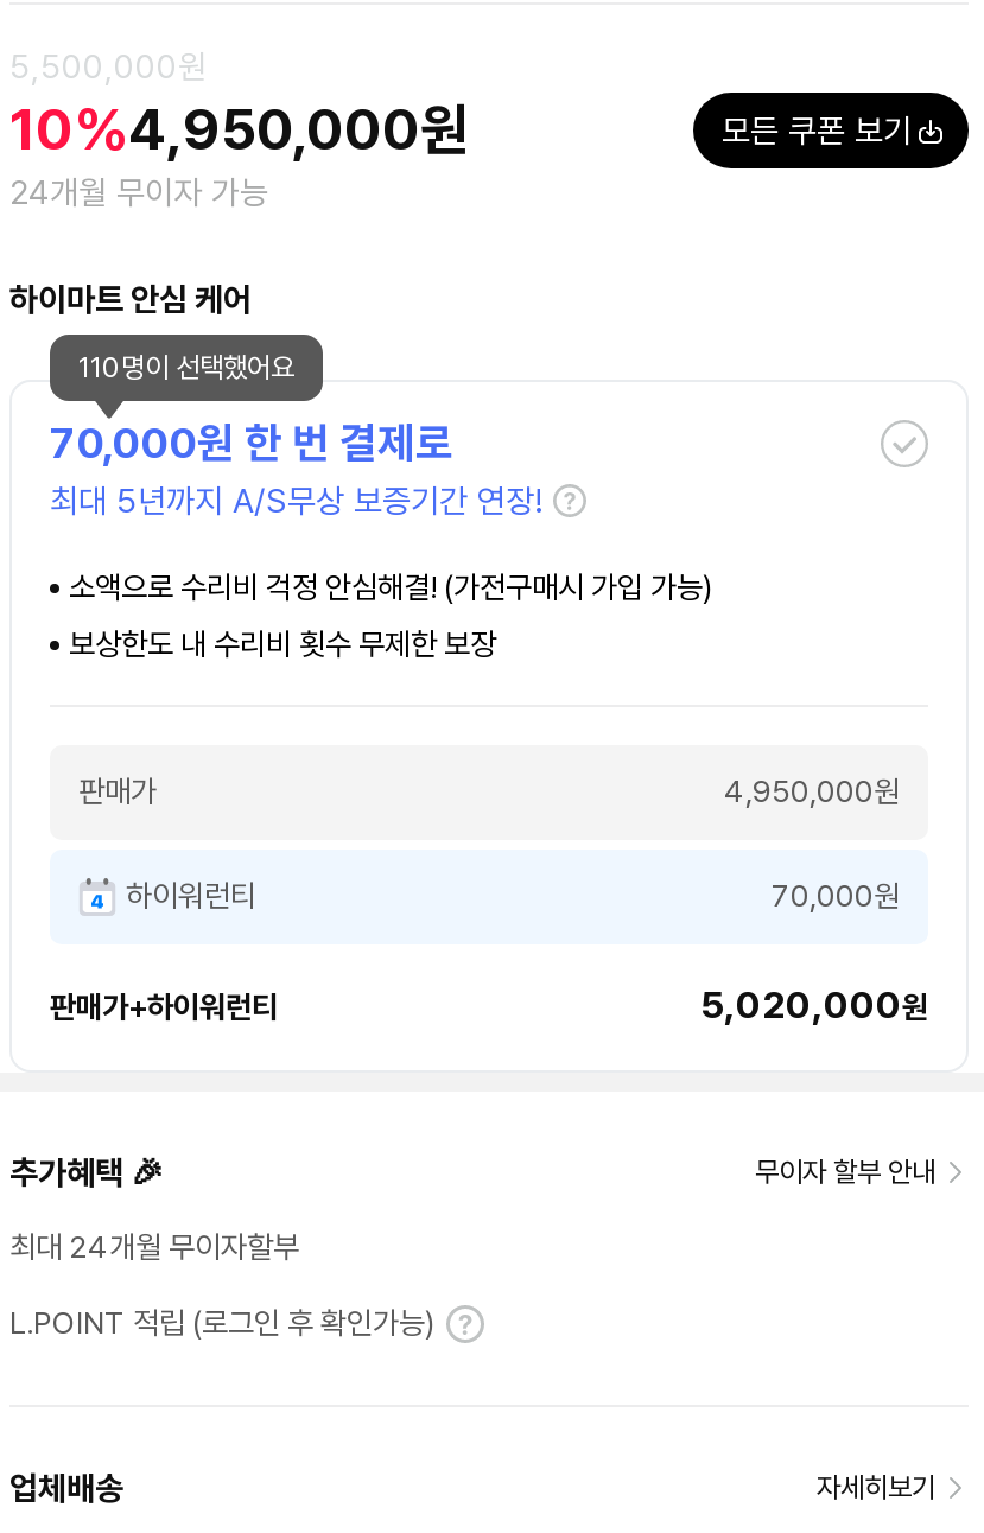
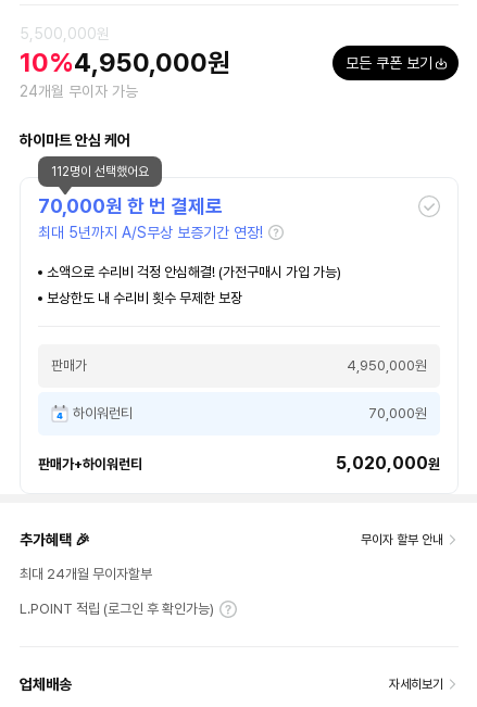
[78,351,294,384] 110명이 선택했어요 -> [51,164,149,179] 112명이 선택했어요

